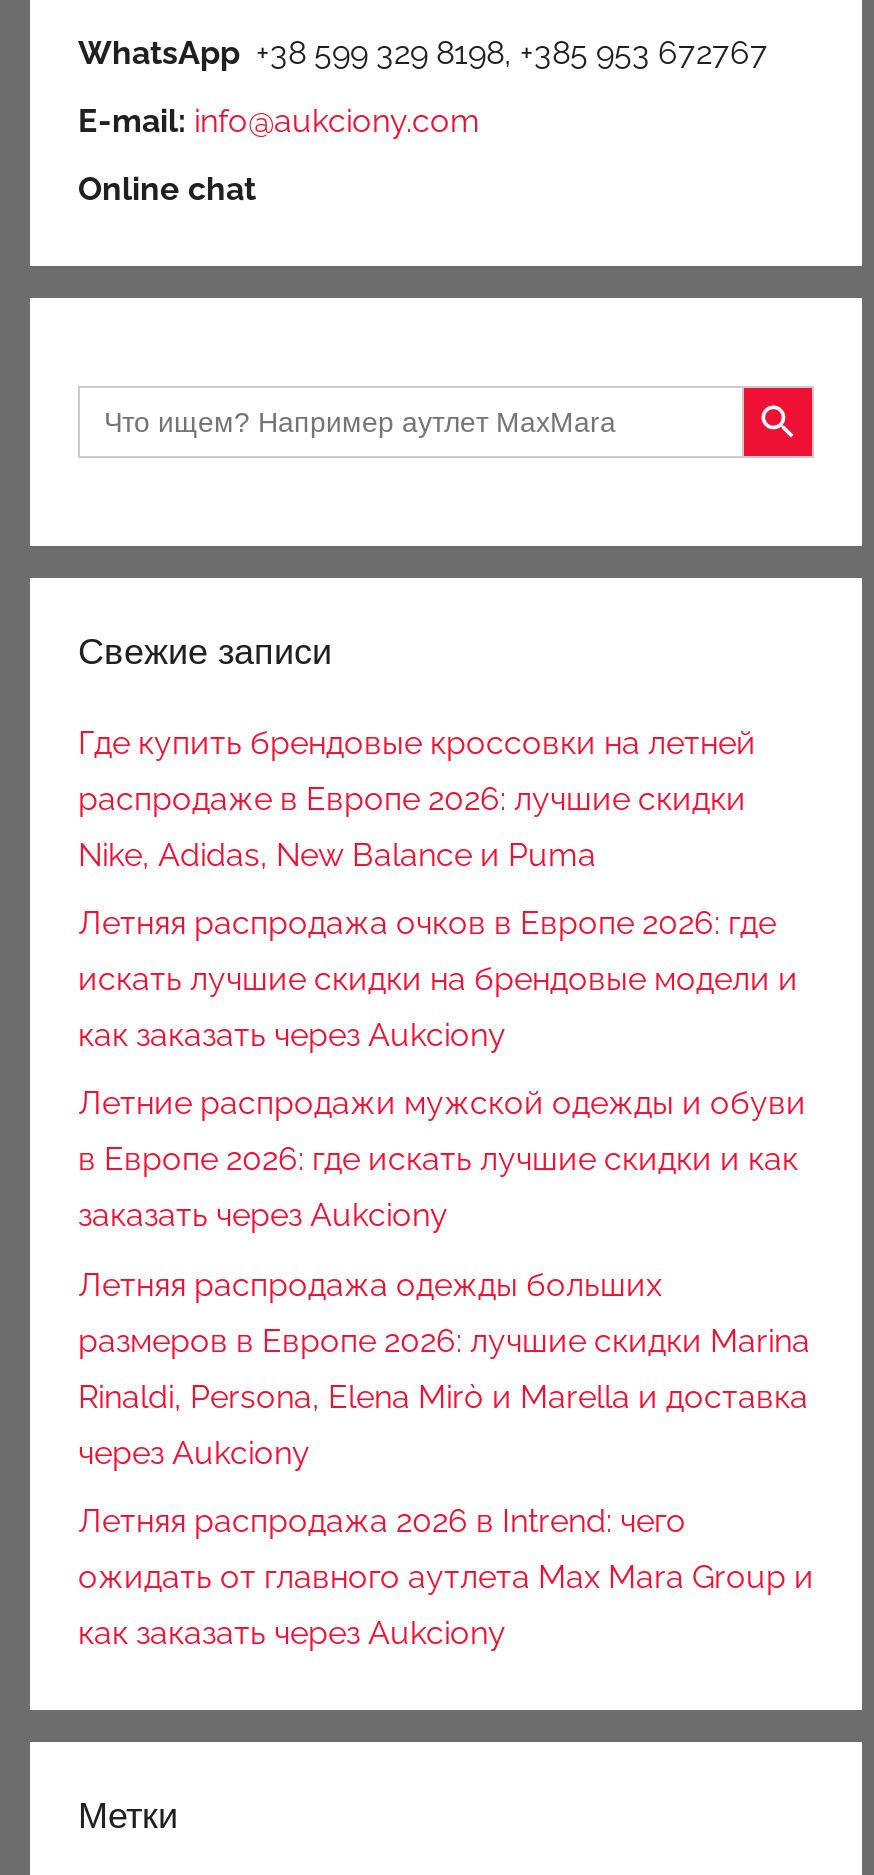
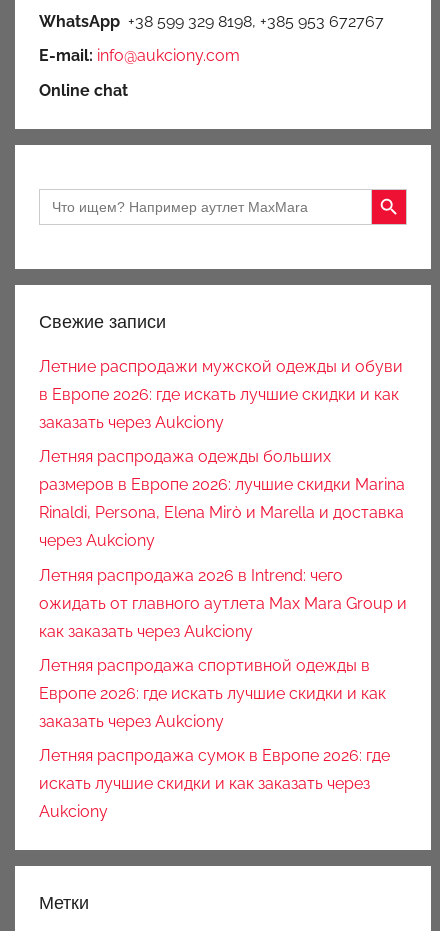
[78,724,798,1054] Где купить брендовые кроссовки на летней | распродаже в Европе 2026: лучшие скидки | Nike, Adidas, New Balance и Puma | Летняя распродажа очков в Европе 2026: где | искать лучшие скидки на брендовые модели и | как заказать через Aukciony -> none
moved [78,1085,814,1653] -> [39,357,407,641]: Летние распродажи мужской одежды и обуви | в Европе 2026: где искать лучшие скидки и как | заказать через Aukciony | ... | ожидать от главного аутлета Max Mara Group и | как заказать через Aukciony
none -> [39,656,390,821] Летняя распродажа спортивной одежды в | Европе 2026: где искать лучшие скидки и как | заказать через Aukciony | Летняя распродажа сумок в Европе 2026: где | искать лучшие скидки и как заказать через | Aukciony

